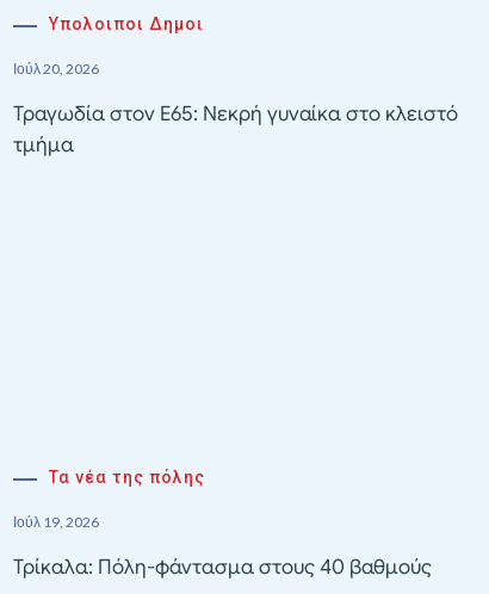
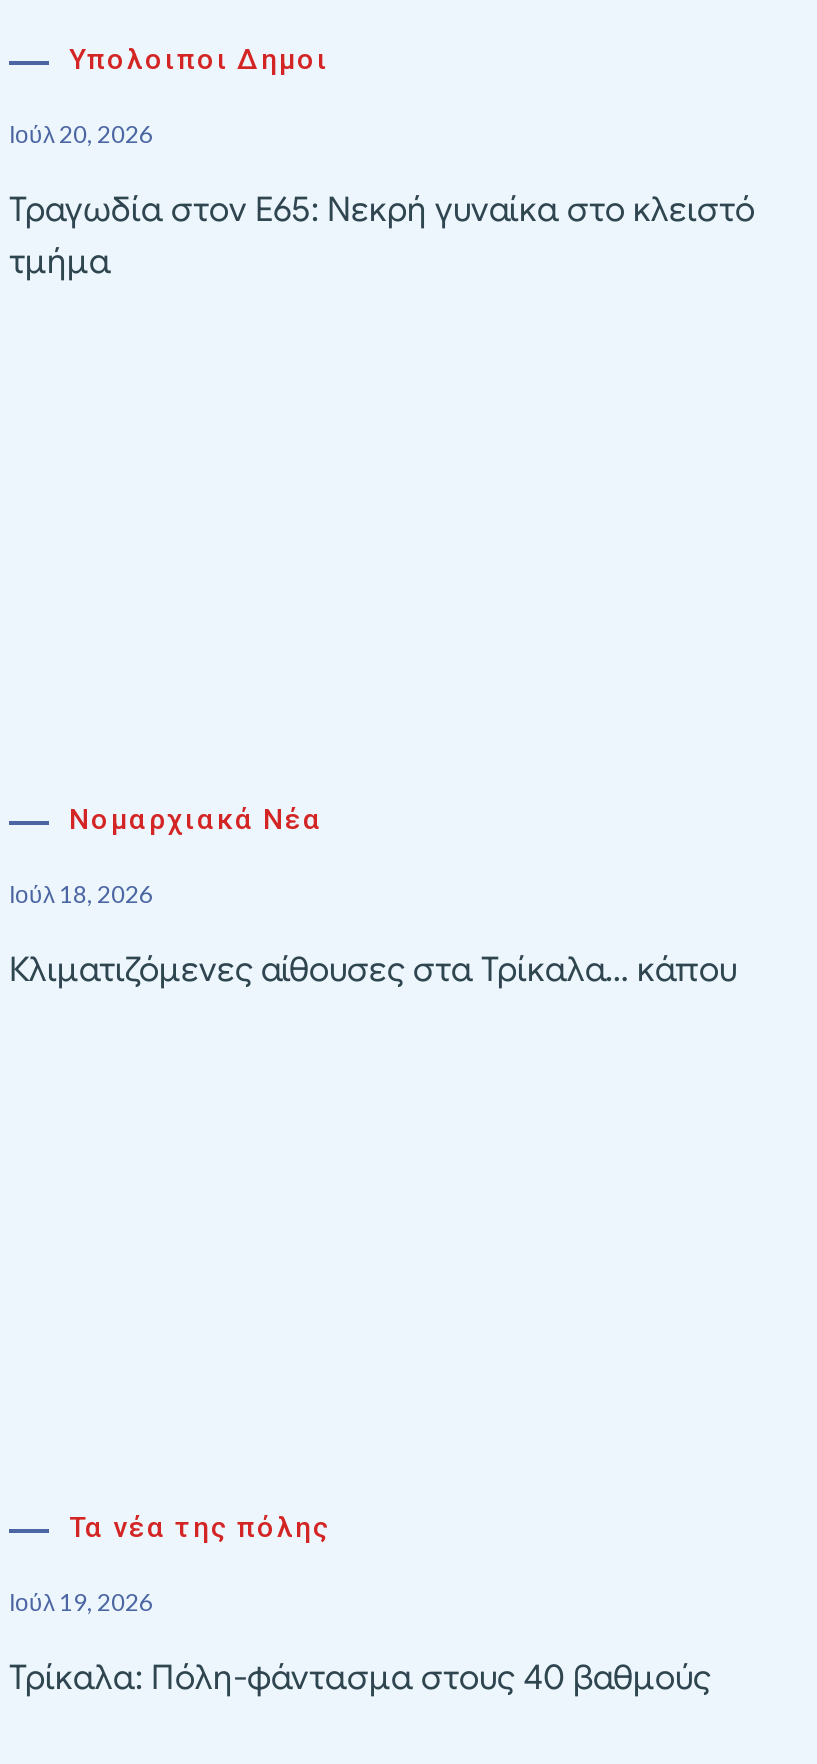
none -> [9,803,737,991] Νομαρχιακά Νέα | Ιούλ 18, 2026 | Κλιματιζόμενες αίθουσες στα Τρίκαλα… κάπου

